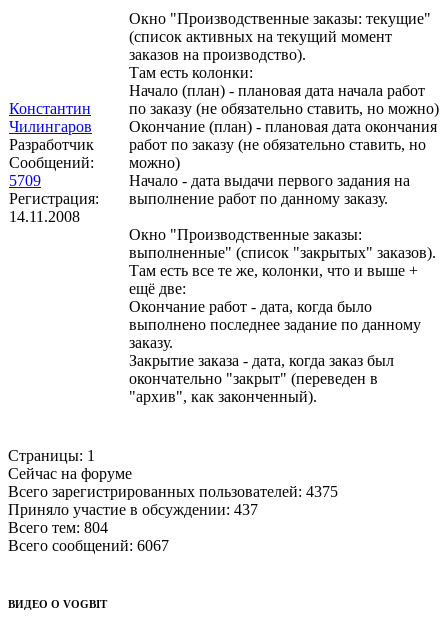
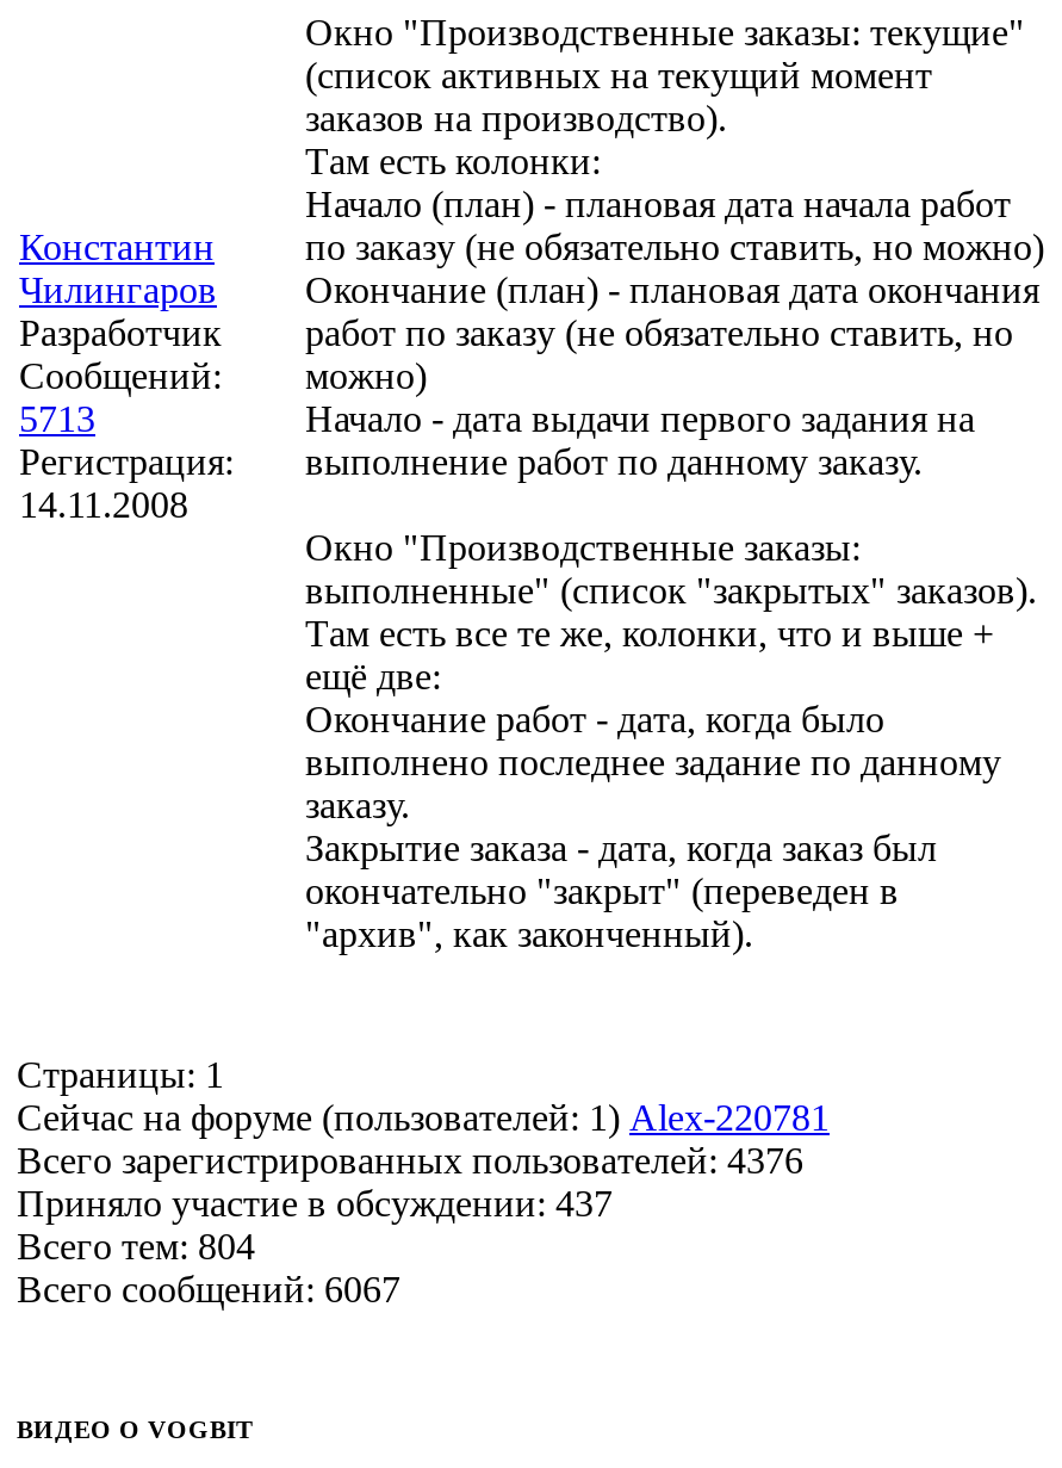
[9,172,41,189] 5709 -> [19,398,95,439] 5713
[8,465,338,500] Сейчас на форуме | Всего зарегистрированных пользователей: 4375 -> [17,1097,830,1180] Сейчас на форуме (пользователей: 1) Alex-220781 | Всего зарегистрированных пользователей: 4376

